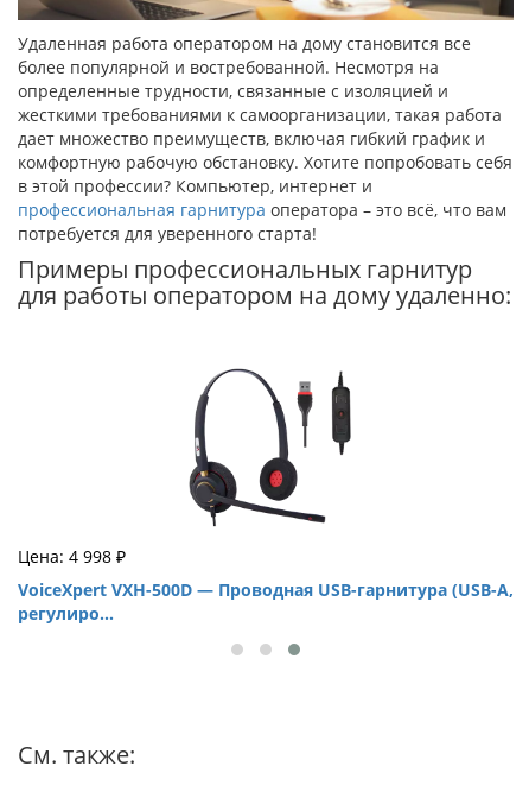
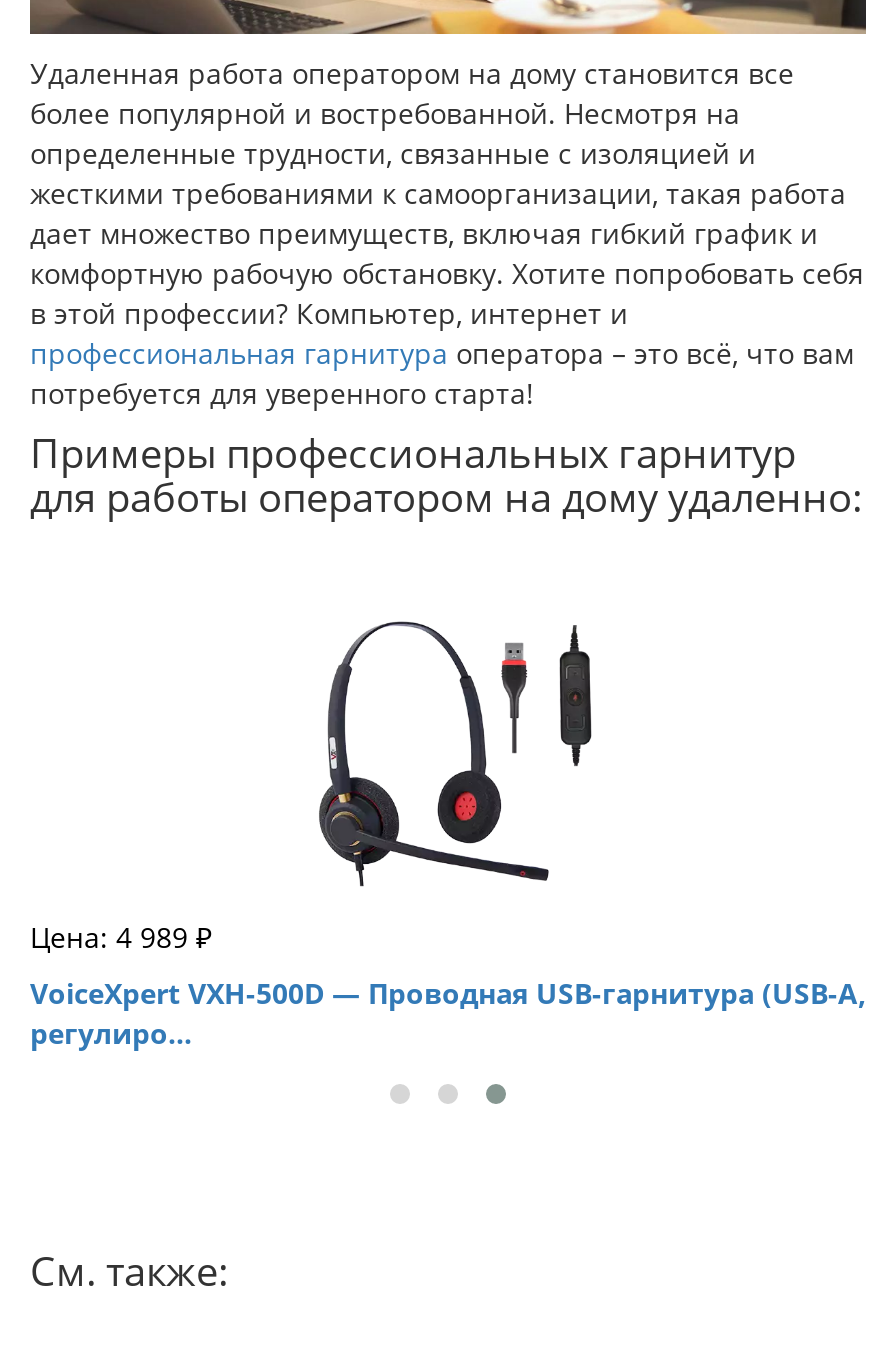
[18,545,126,568] Цена: 4 998 ₽ -> [30,918,212,956] Цена: 4 989 ₽

